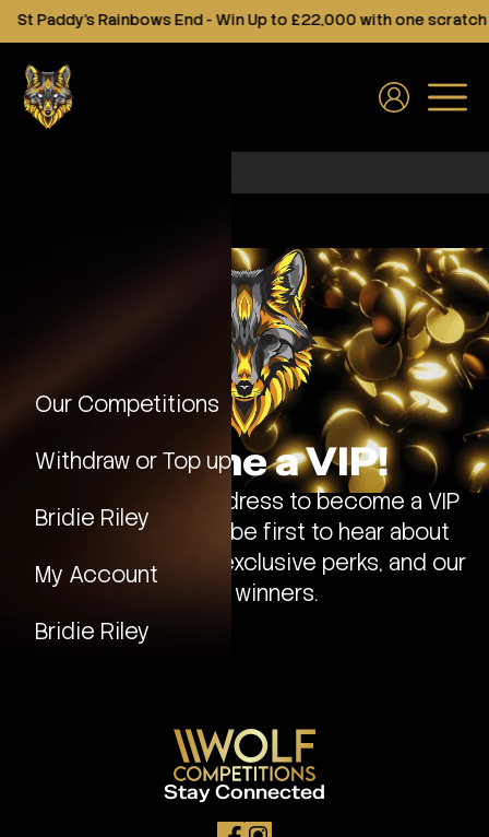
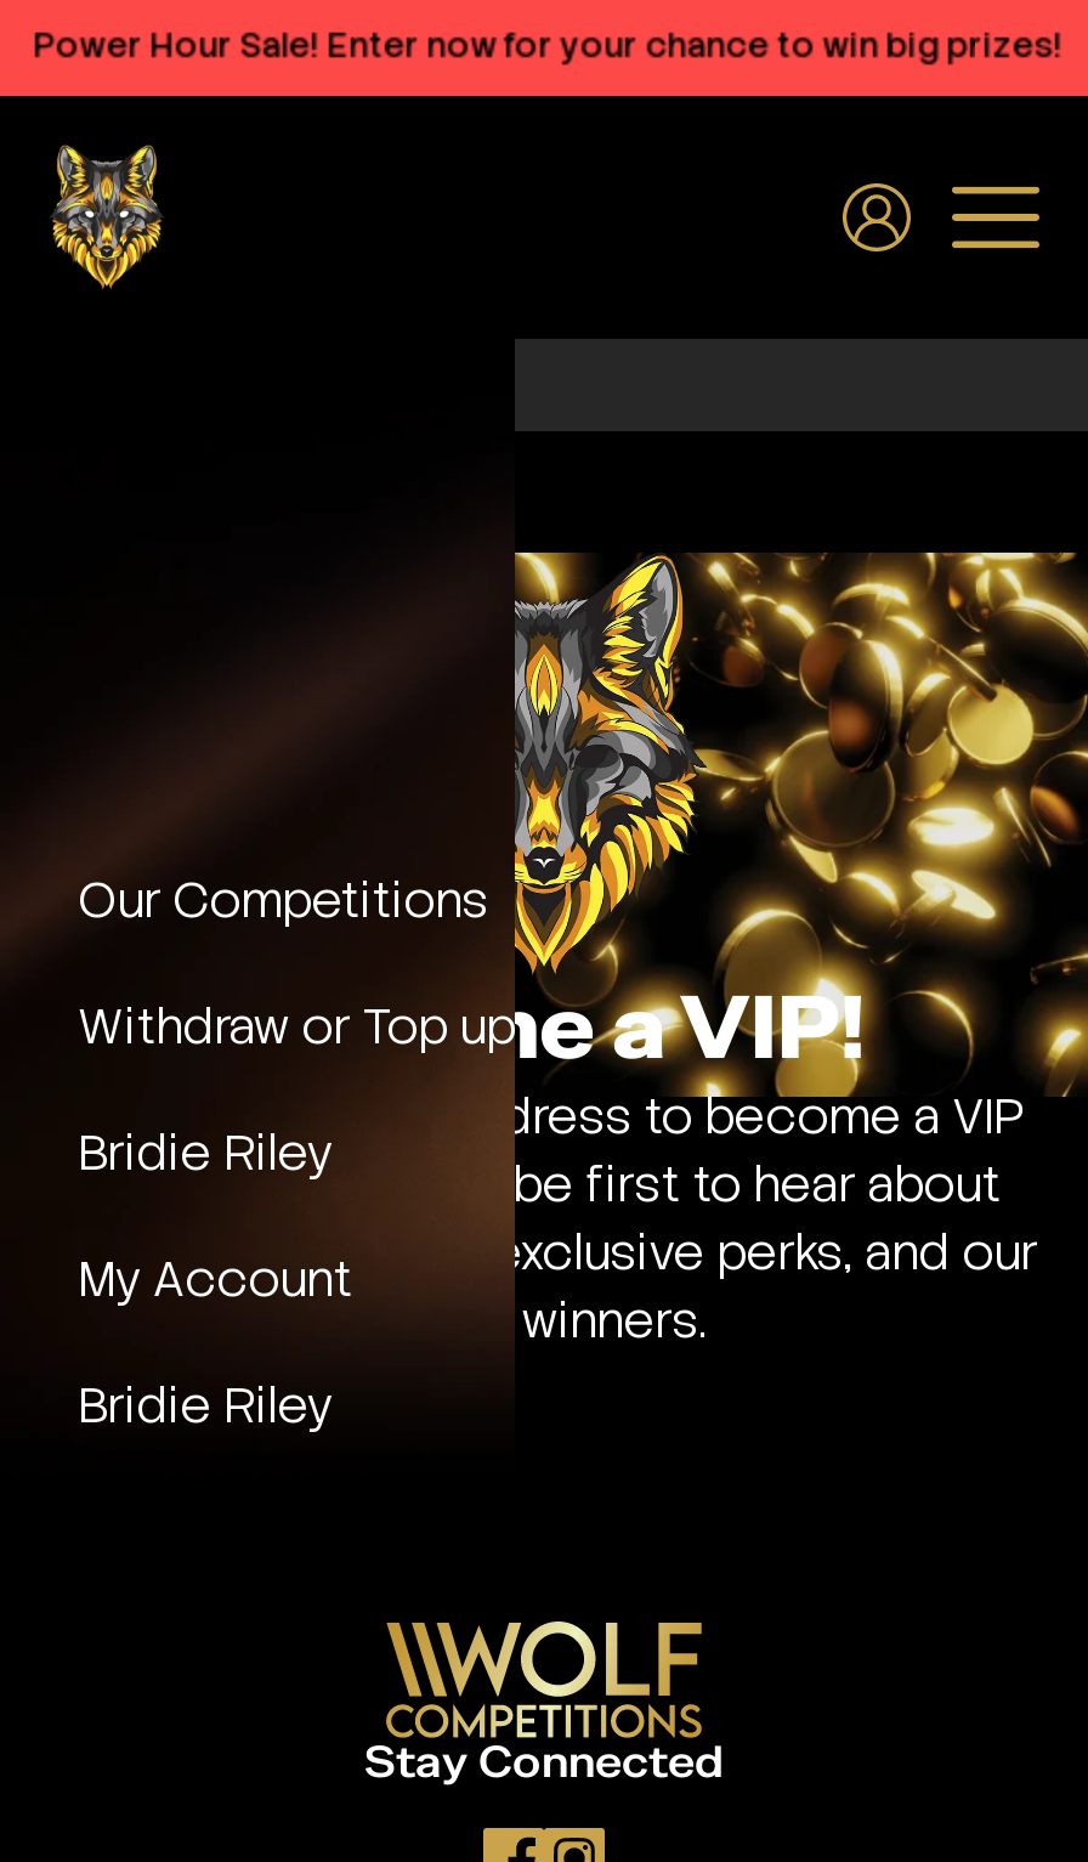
[16,10,486,30] St Paddy's Rainbows End - Win Up to £22,000 with one scratch -> [25,23,1055,67] Power Hour Sale! Enter now for your chance to win big prizes!

